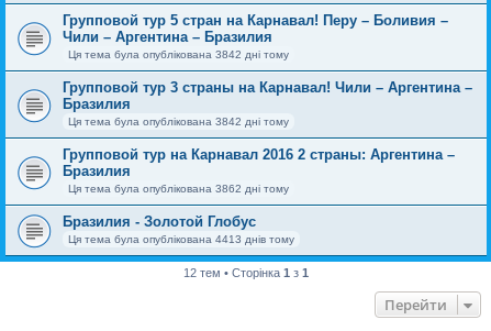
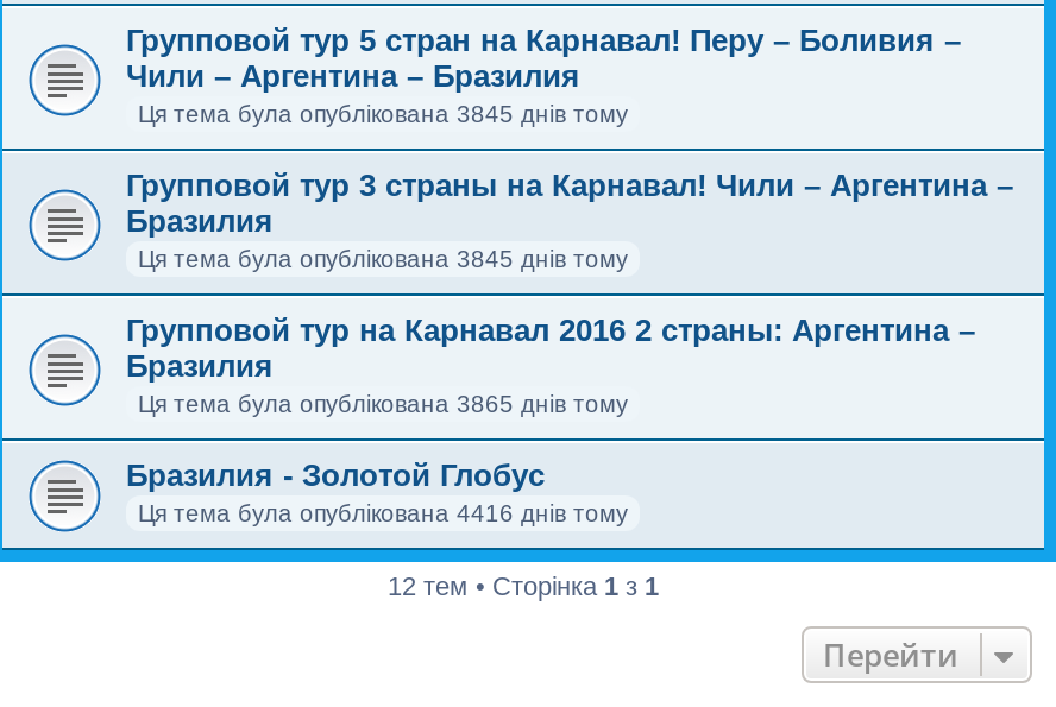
[68,49,289,61] Ця тема була опублікована 3842 дні тому -> [138,102,628,128] Ця тема була опублікована 3845 днів тому
[68,116,289,128] Ця тема була опублікована 3842 дні тому -> [138,247,628,273] Ця тема була опублікована 3845 днів тому
[68,183,289,195] Ця тема була опублікована 3862 дні тому -> [138,392,628,418] Ця тема була опублікована 3865 днів тому
[68,233,294,246] Ця тема була опублікована 4413 днів тому -> [138,501,628,527] Ця тема була опублікована 4416 днів тому

